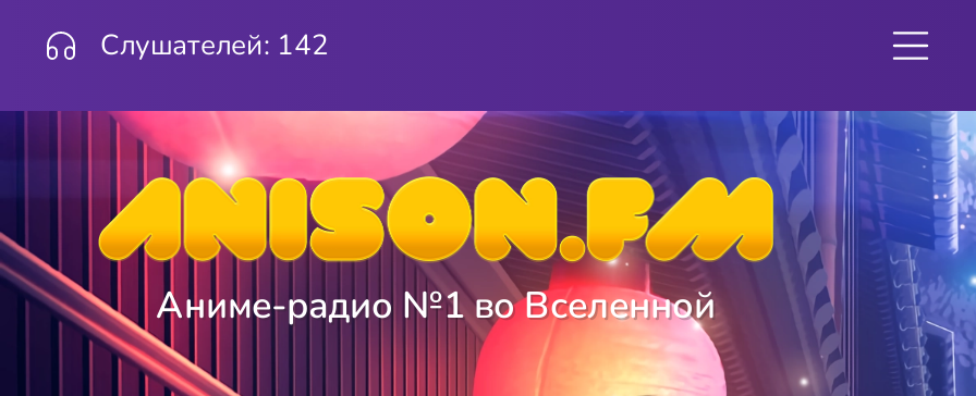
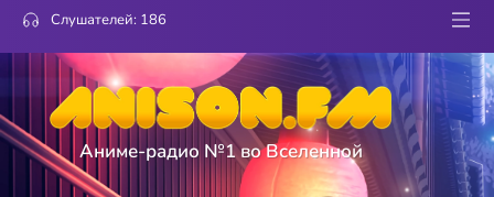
[100,25,329,64] Слушателей: 142 -> [51,9,167,29] Слушателей: 186

